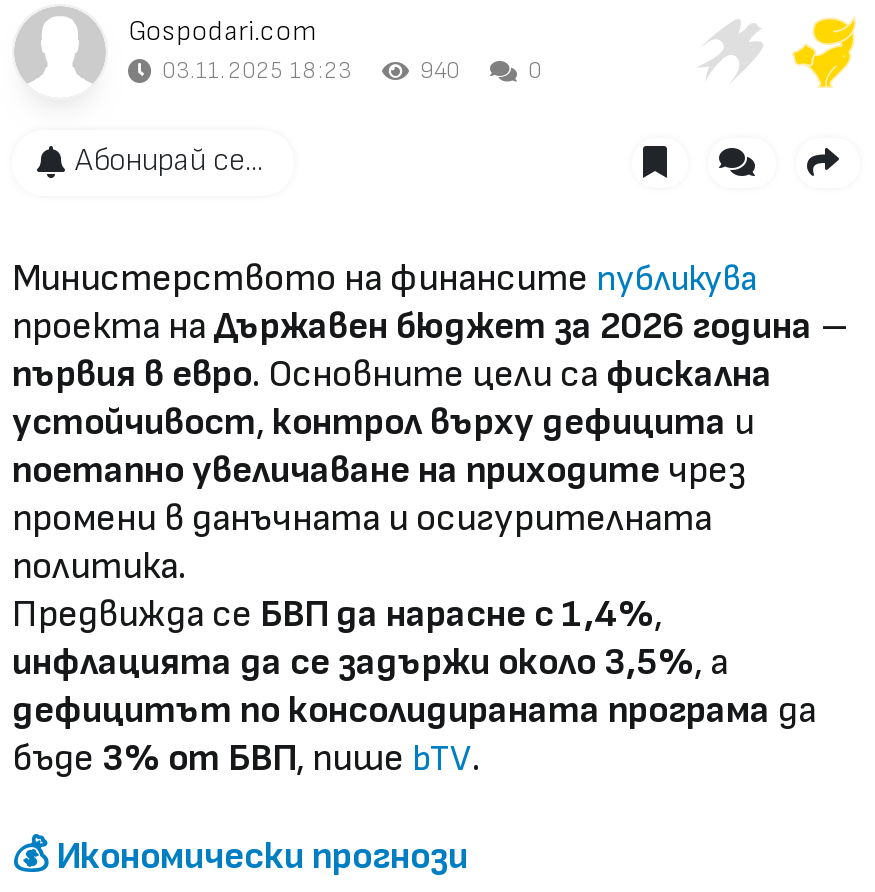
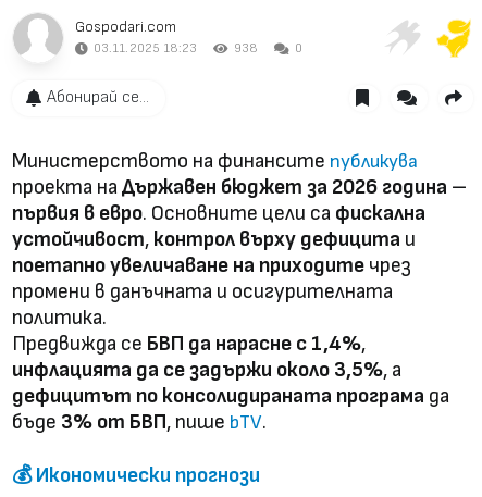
[420,55,460,85] 940 -> [234,40,258,56] 938

